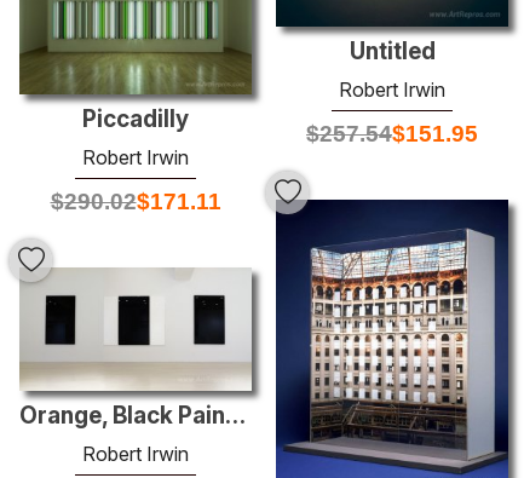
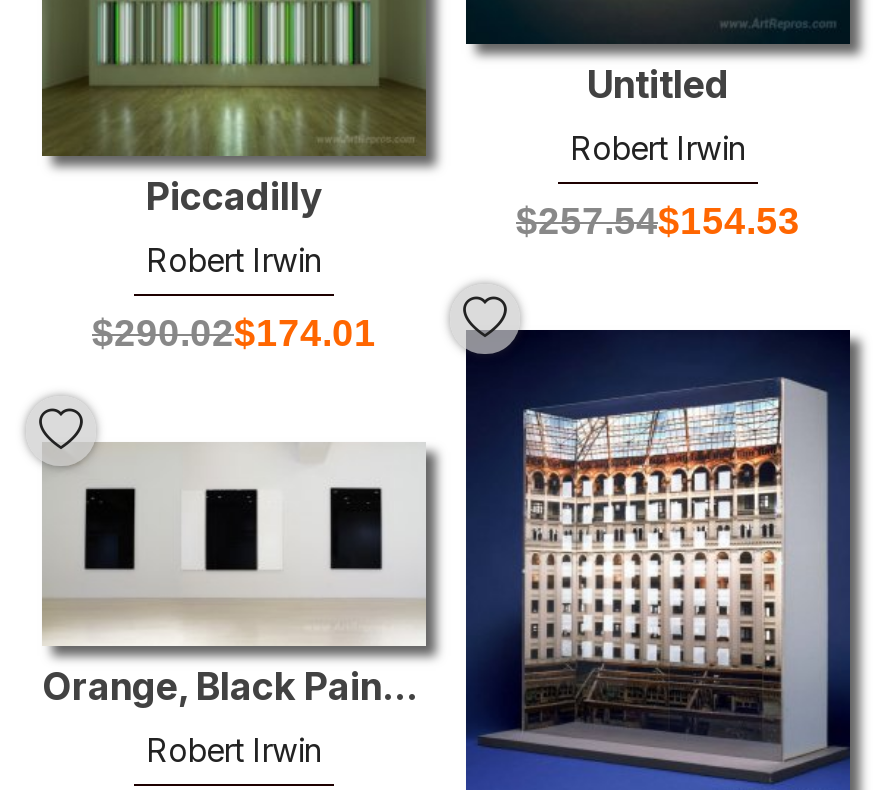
[306,121,478,146] $257.54$151.95 -> [516,200,800,242] $257.54$154.53
[50,189,221,215] $290.02$171.11 -> [92,313,376,355] $290.02$174.01

